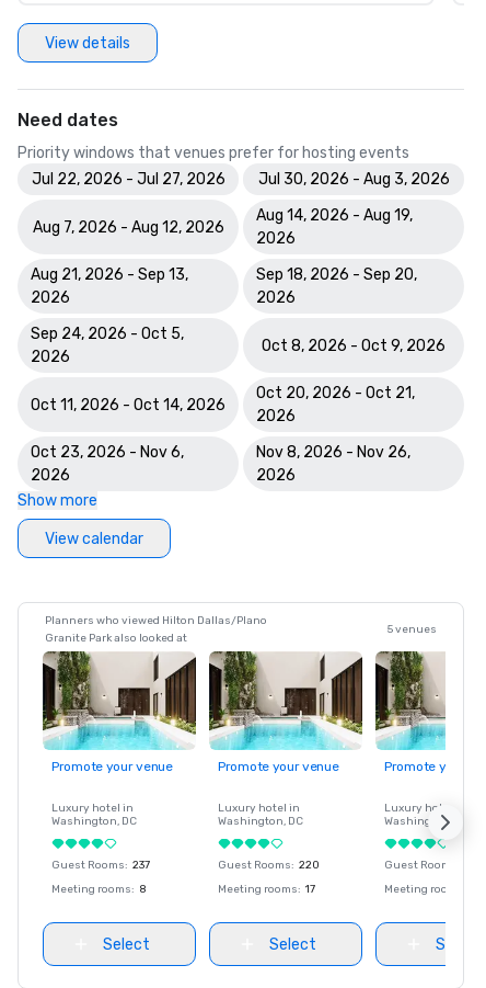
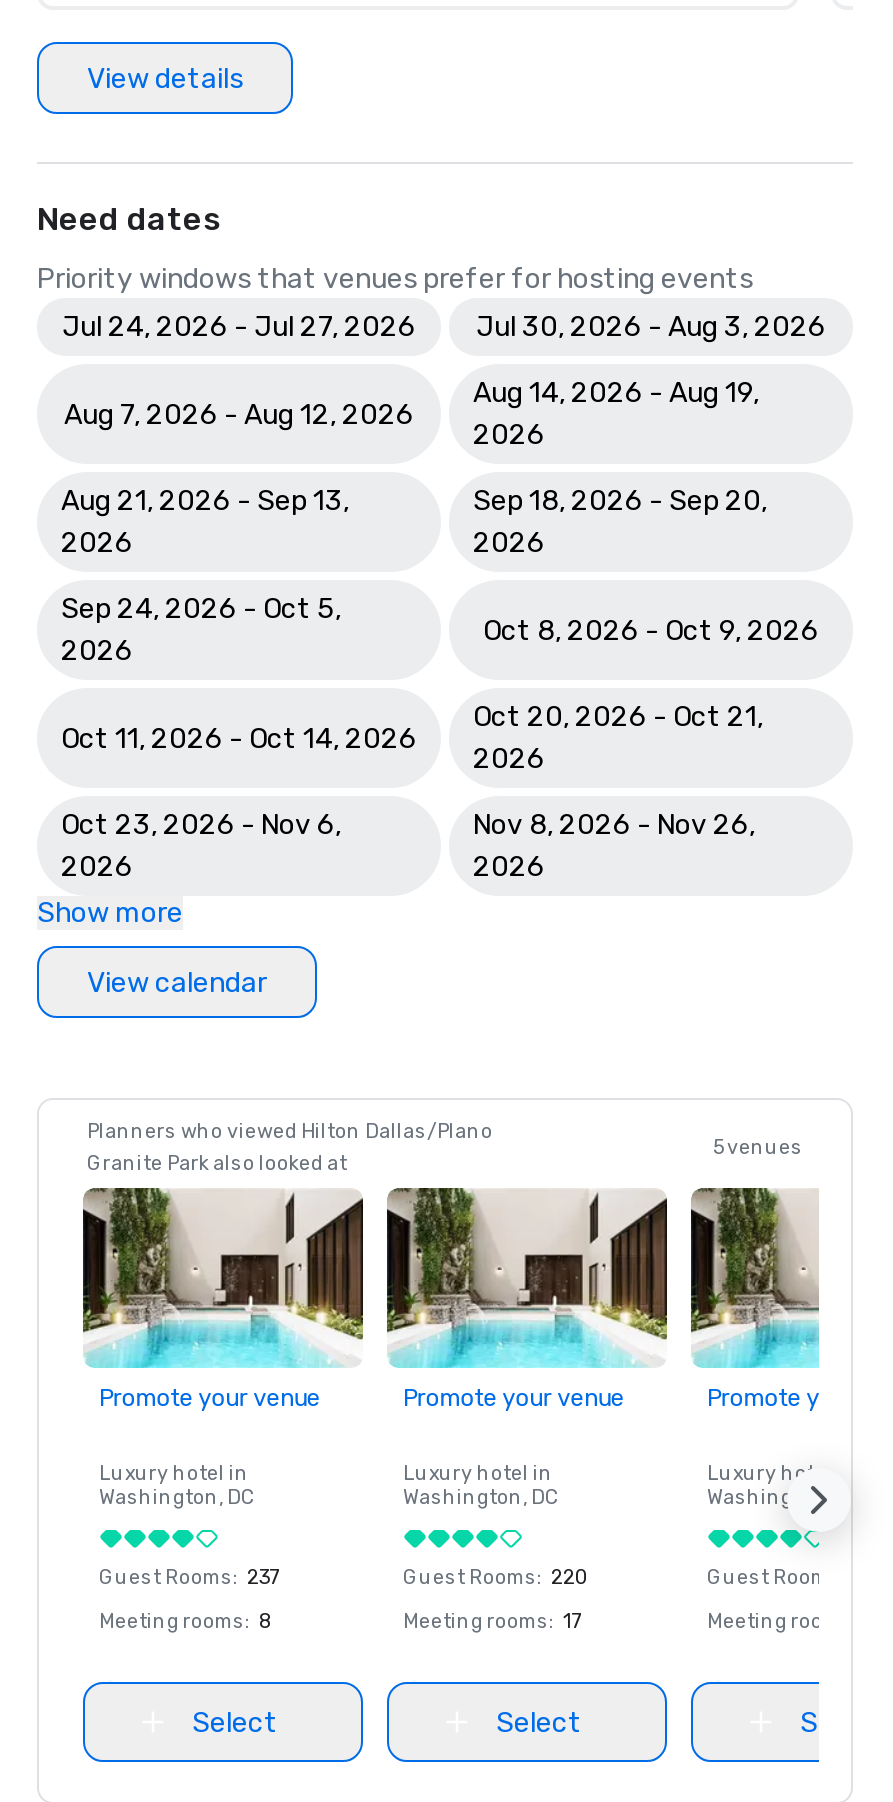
[31,170,449,189] Jul 22, 2026 - Jul 27, 2026 Jul 30, 2026 - Aug 3, 2026 -> [62,310,826,344] Jul 24, 2026 - Jul 27, 2026 Jul 30, 2026 - Aug 3, 2026

